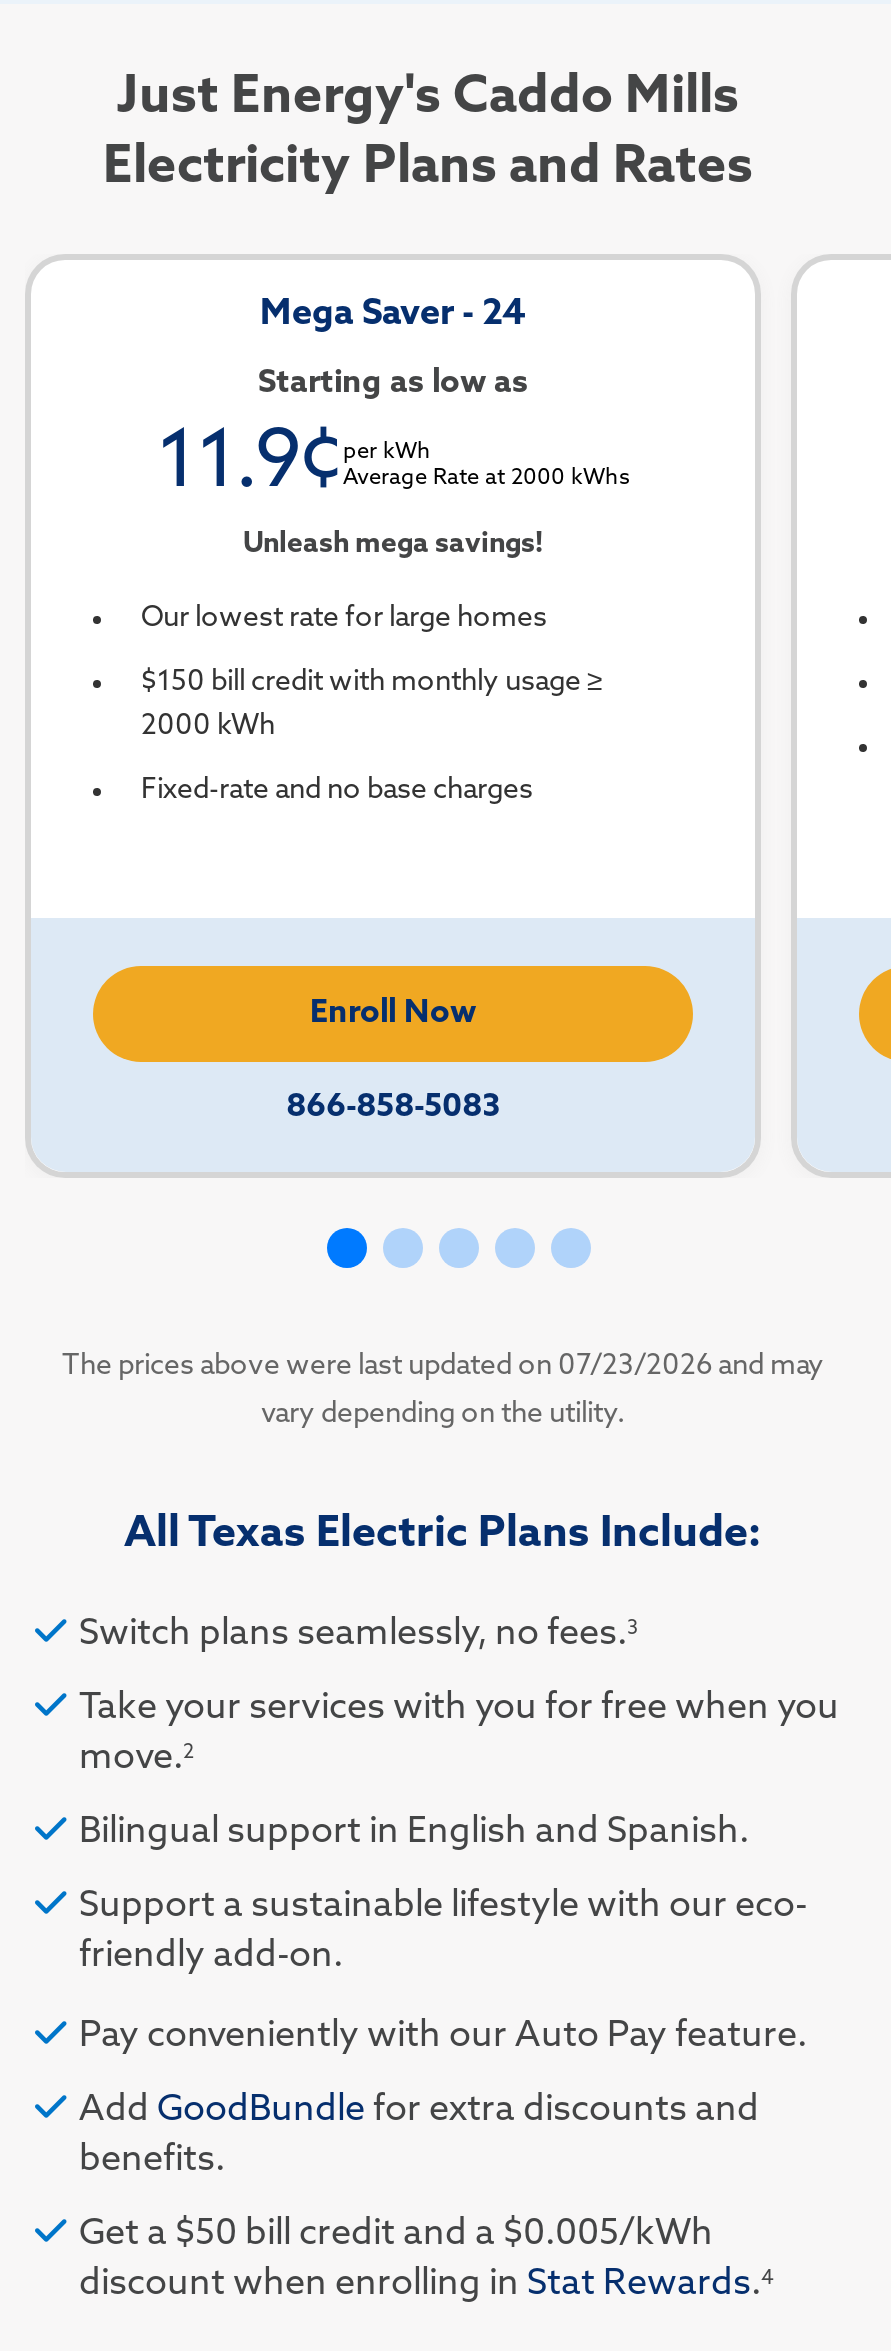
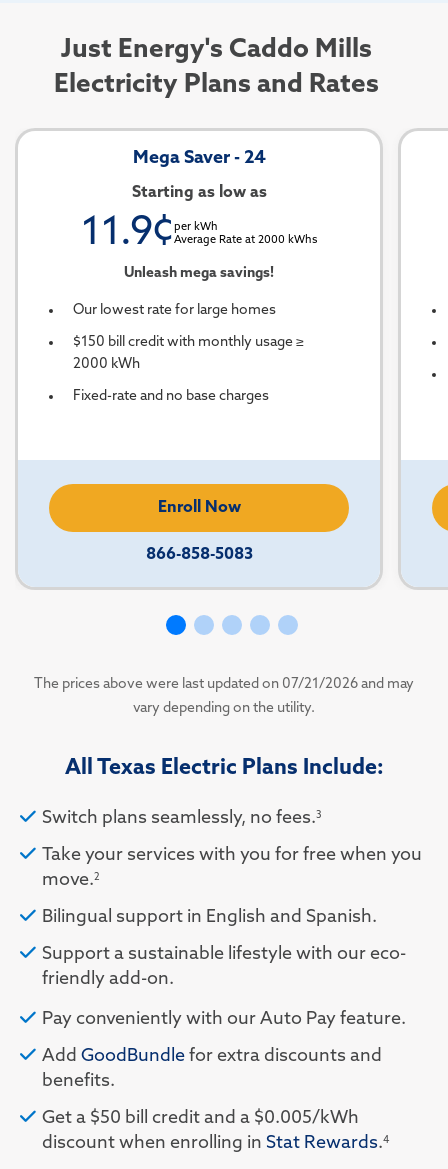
[62,1352,824,1382] The prices above were last updated on 07/23/2026 and may -> [34,677,414,692] The prices above were last updated on 07/21/2026 and may

